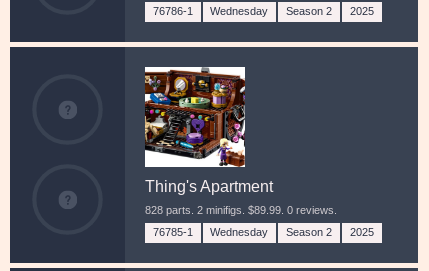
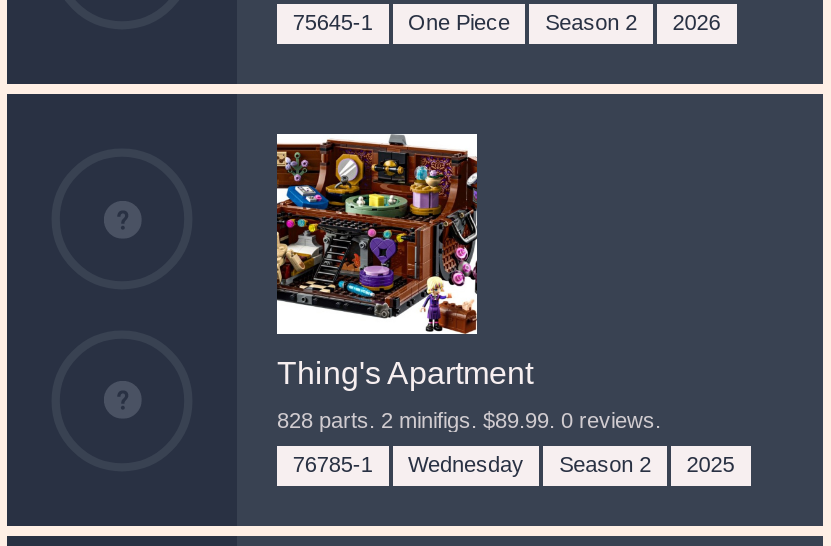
[153,5,268,17] 76786-1 | Wednesday -> [293,11,510,35] 75645-1 | One Piece
[350,5,374,17] 2025 -> [673,11,721,35] 2026

